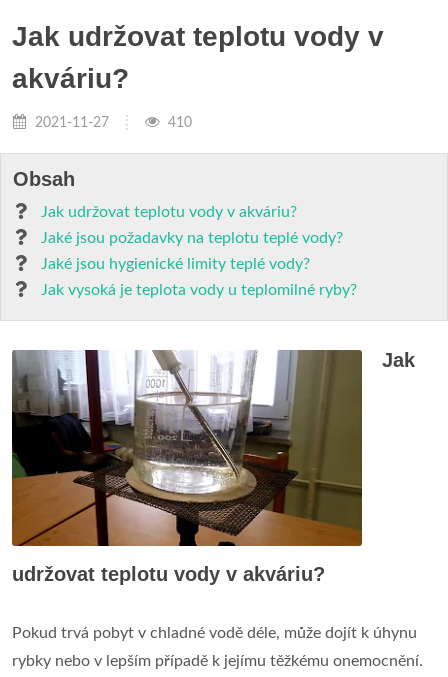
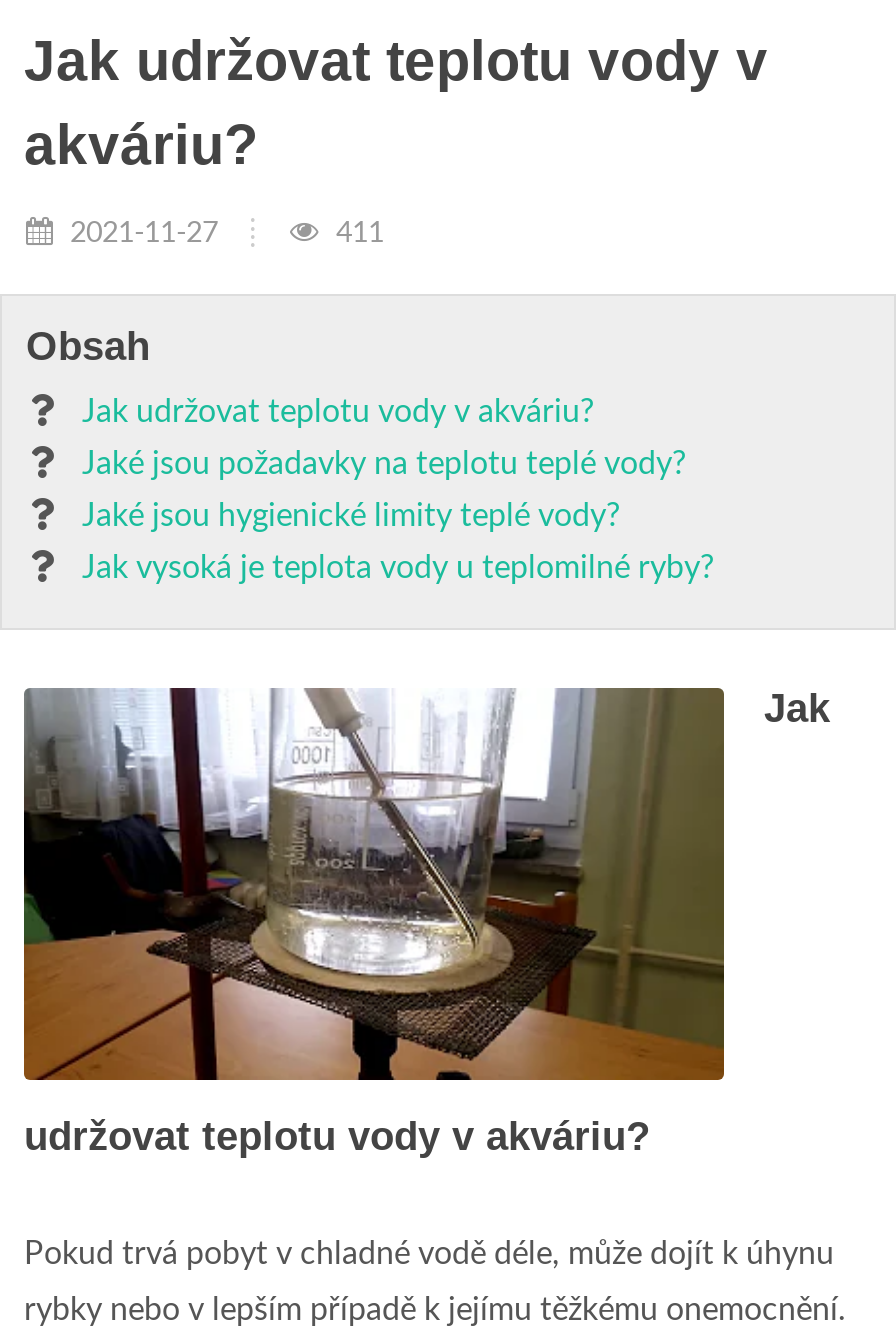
[164,115,192,130] 410 -> [328,218,384,248] 411

